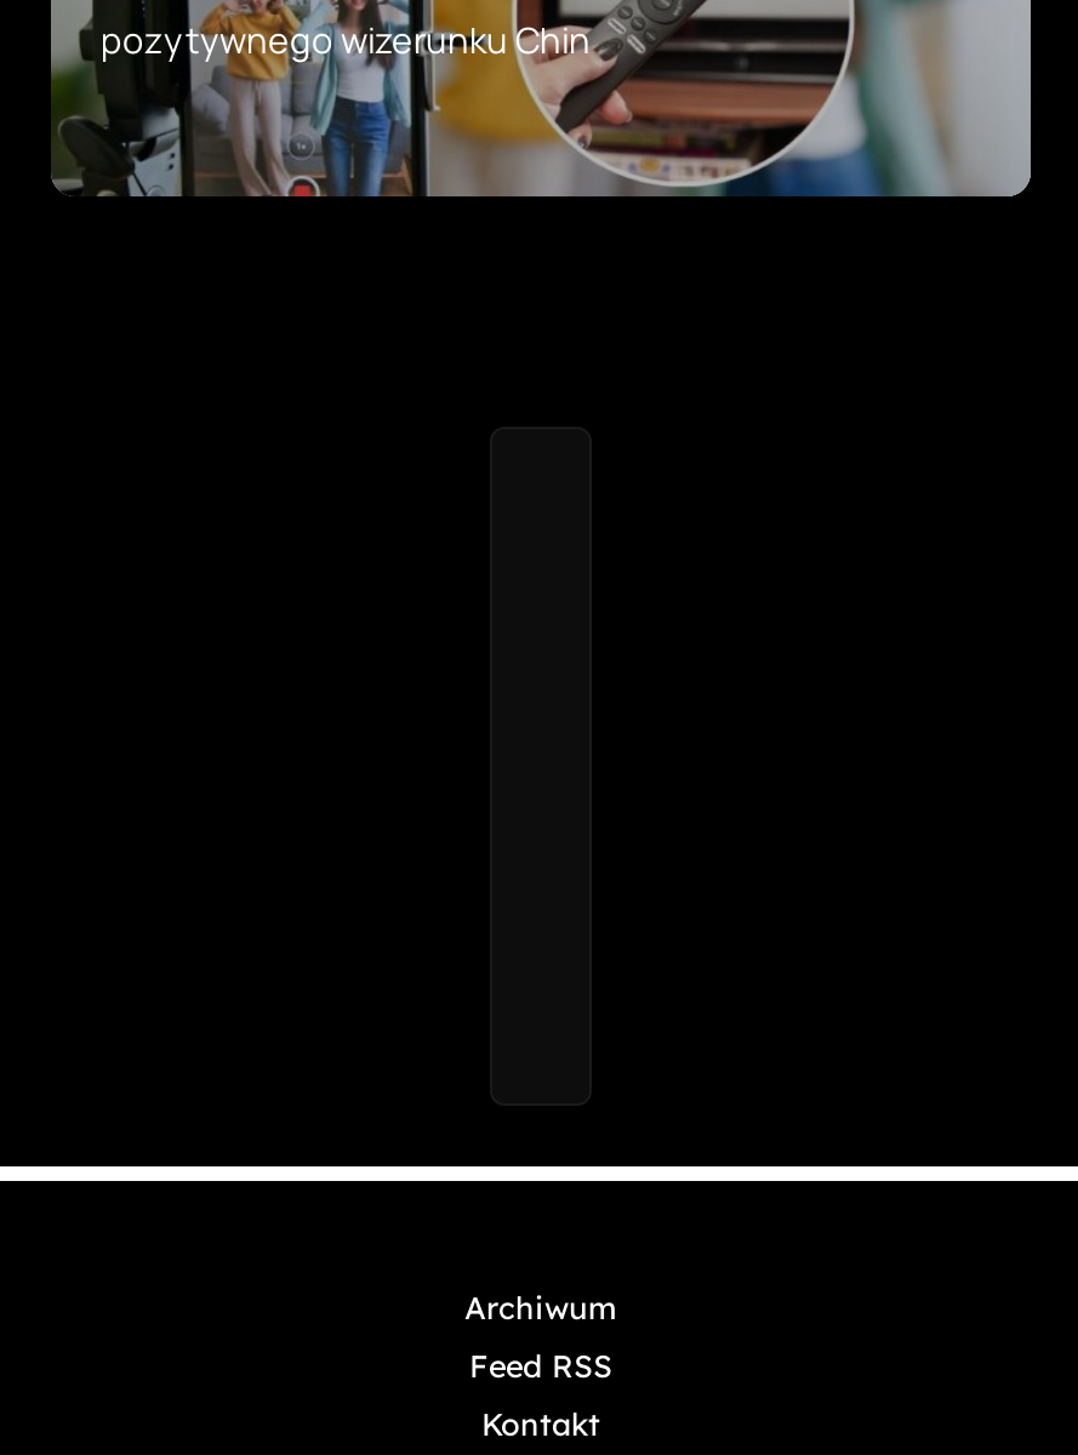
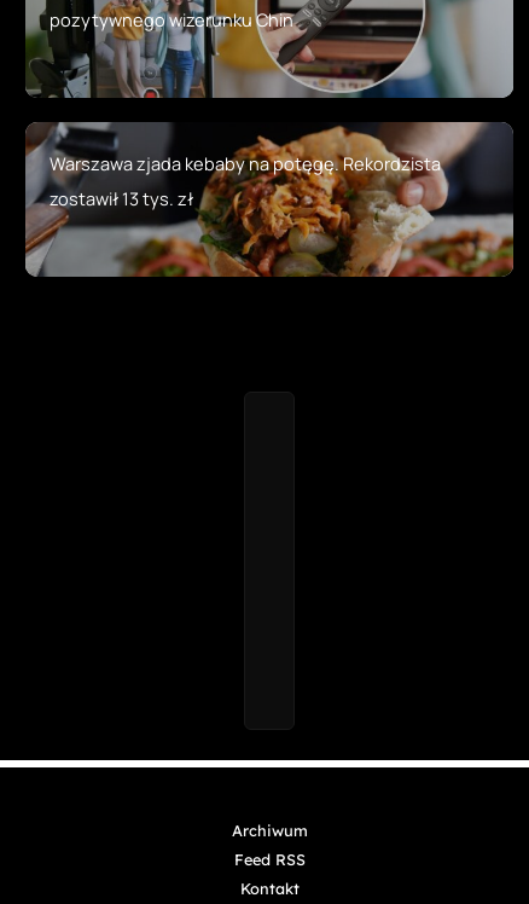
none -> [24,121,515,278] [image] | Warszawa zjada kebaby na potęgę. Rekordzista | zostawił 13 tys. zł

